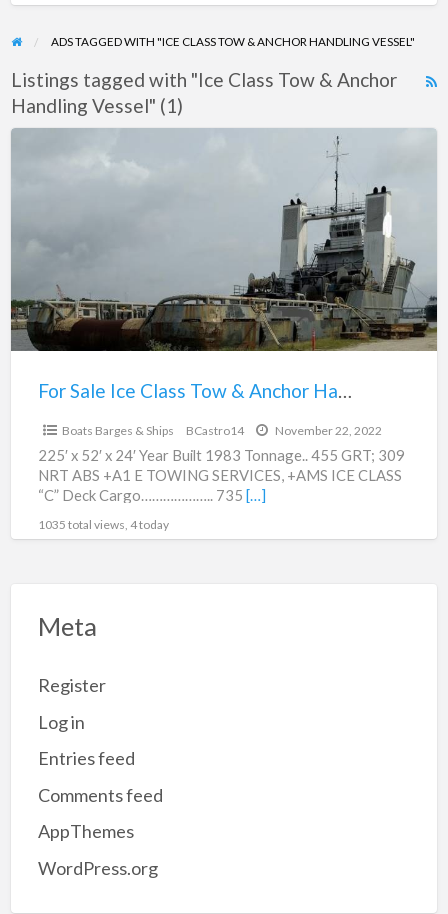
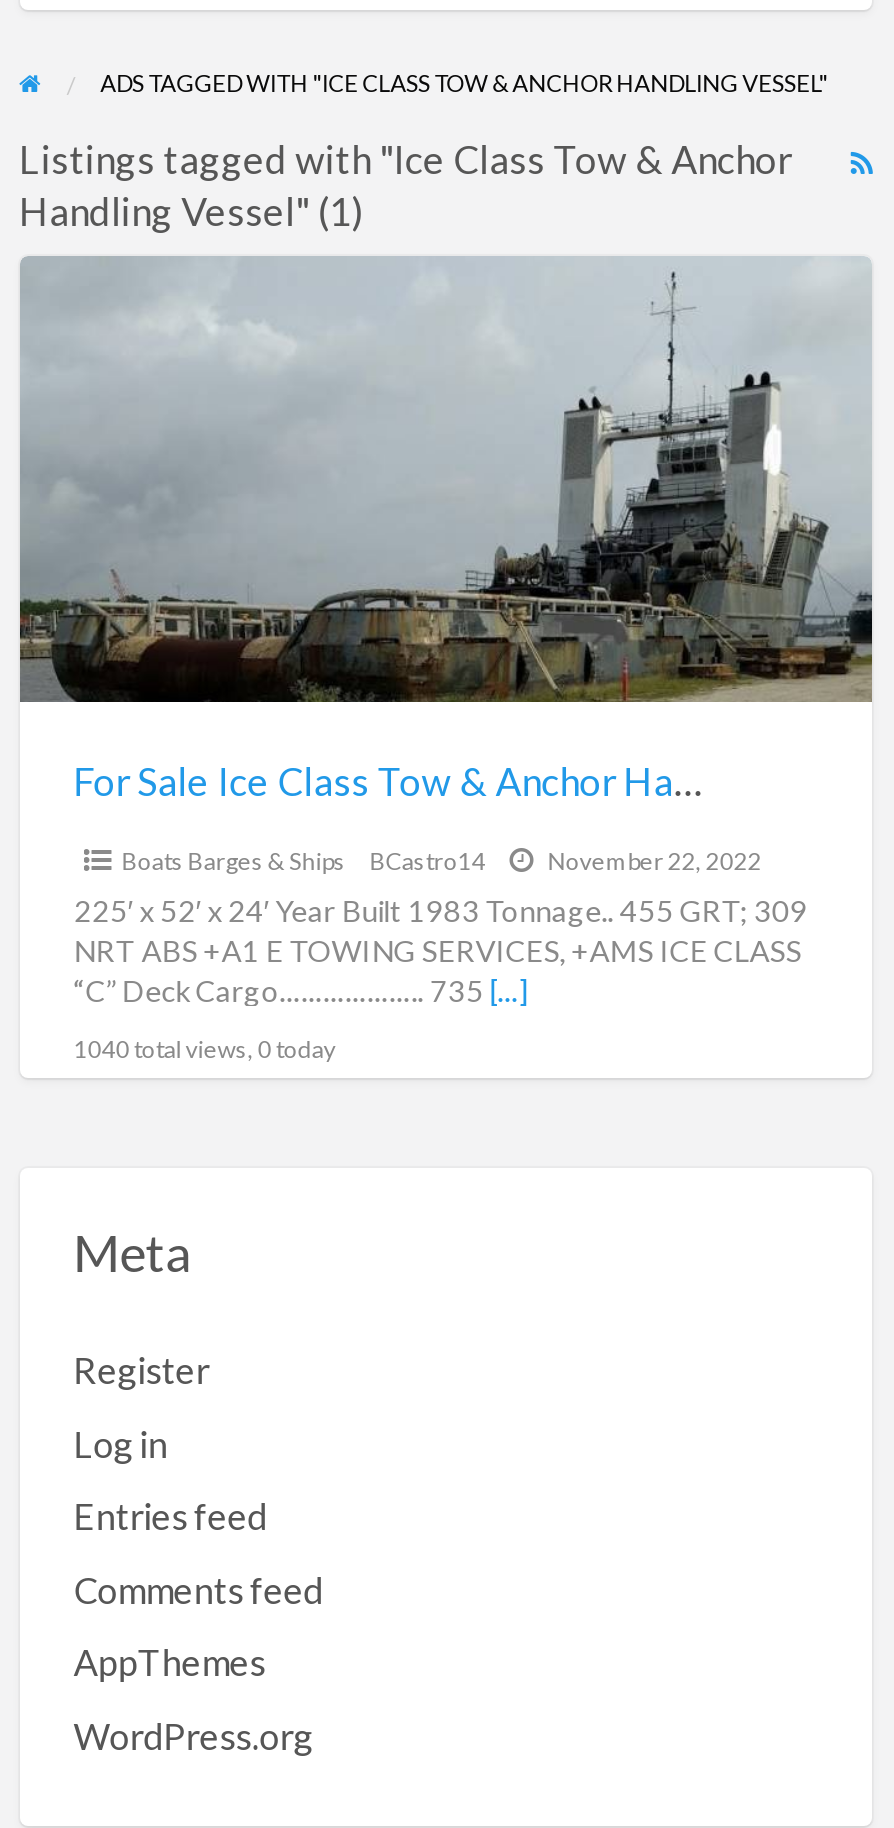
[38,517,169,532] 1035 total views, 4 today -> [73,1034,335,1064] 1040 total views, 0 today

